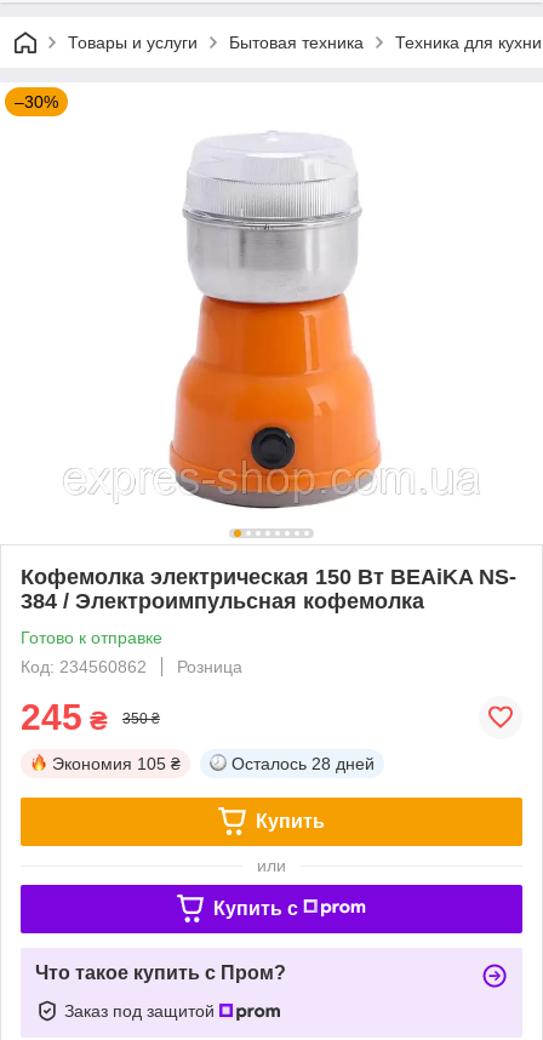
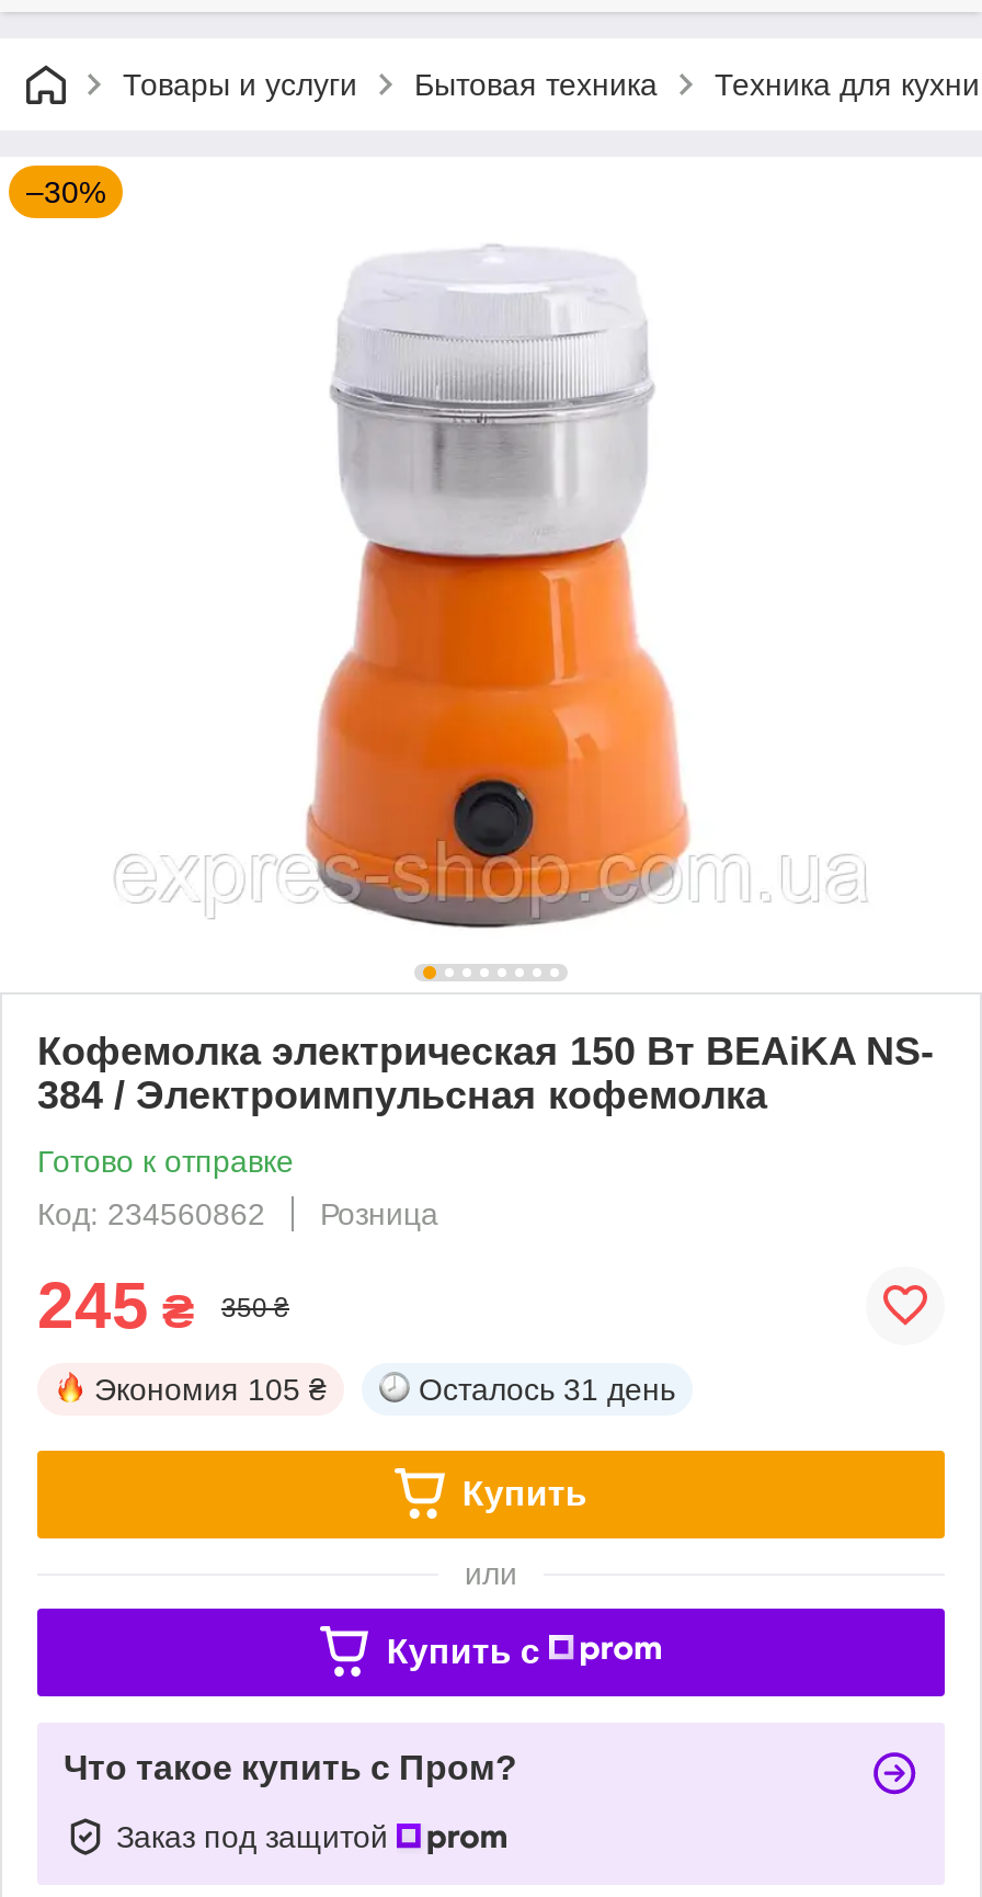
[232,754,375,773] Осталось 28 дней -> [419,1371,675,1406] Осталось 31 день

